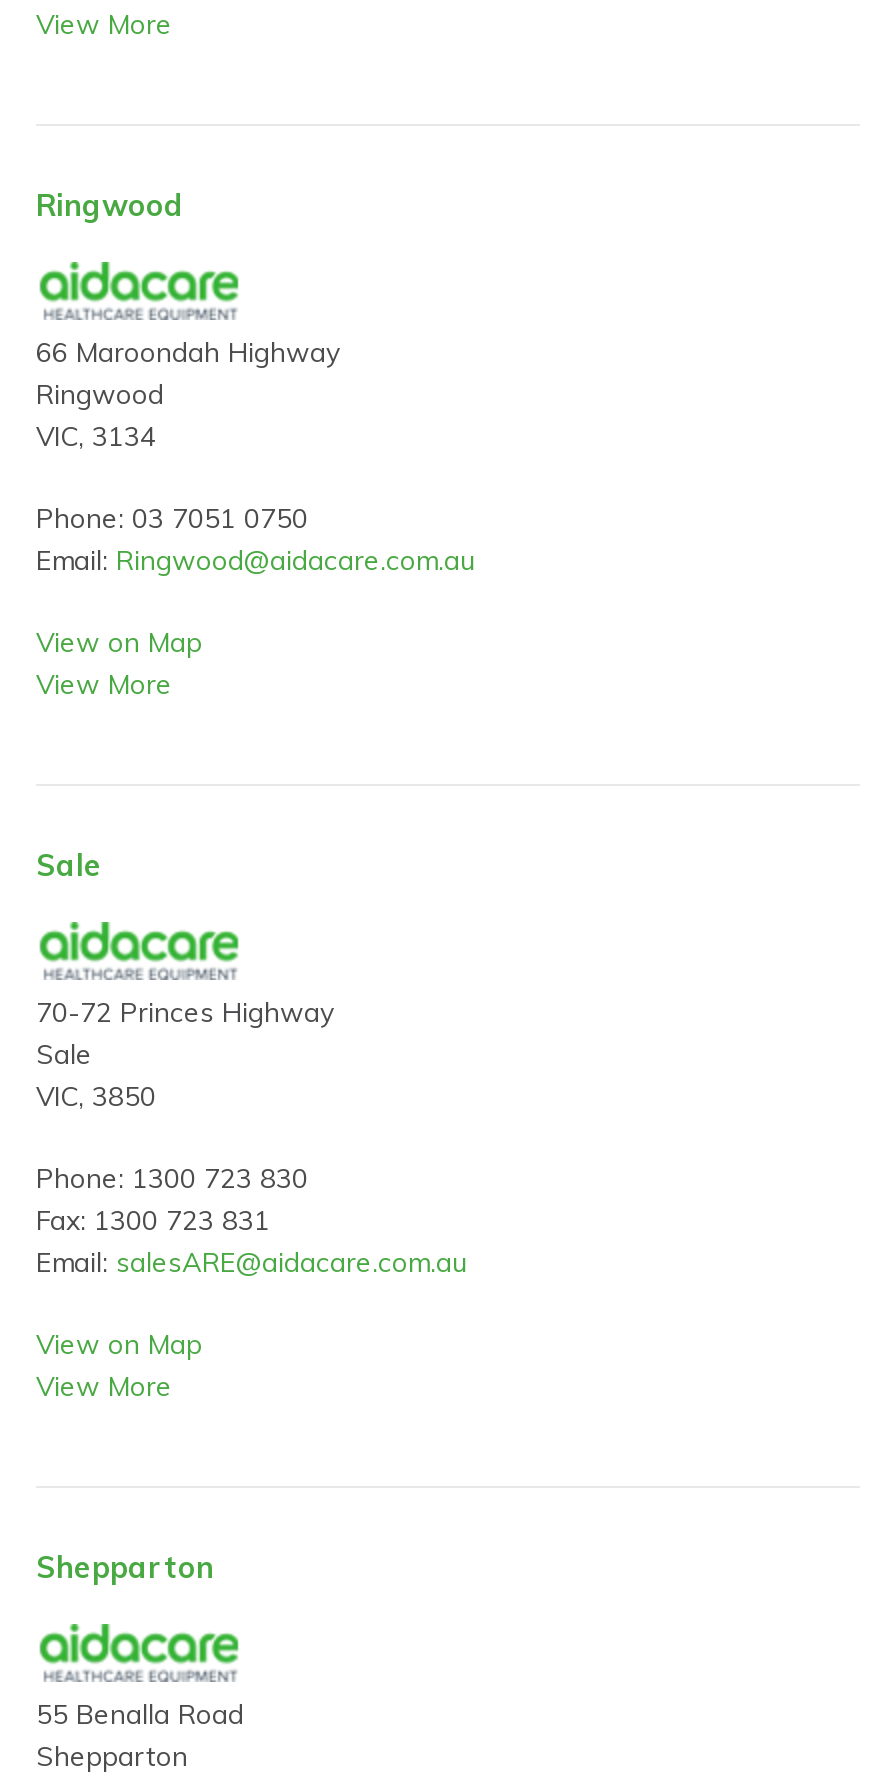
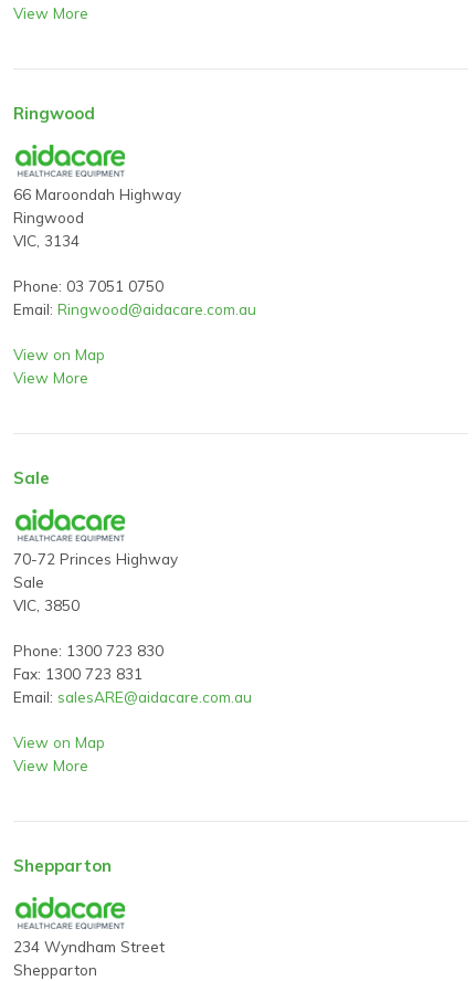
[36,1695,244,1729] 55 Benalla Road -> [13,936,165,955] 234 Wyndham Street

